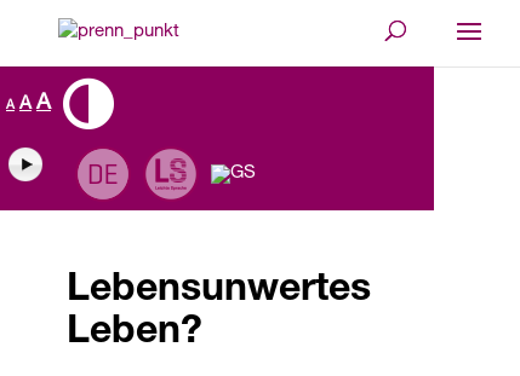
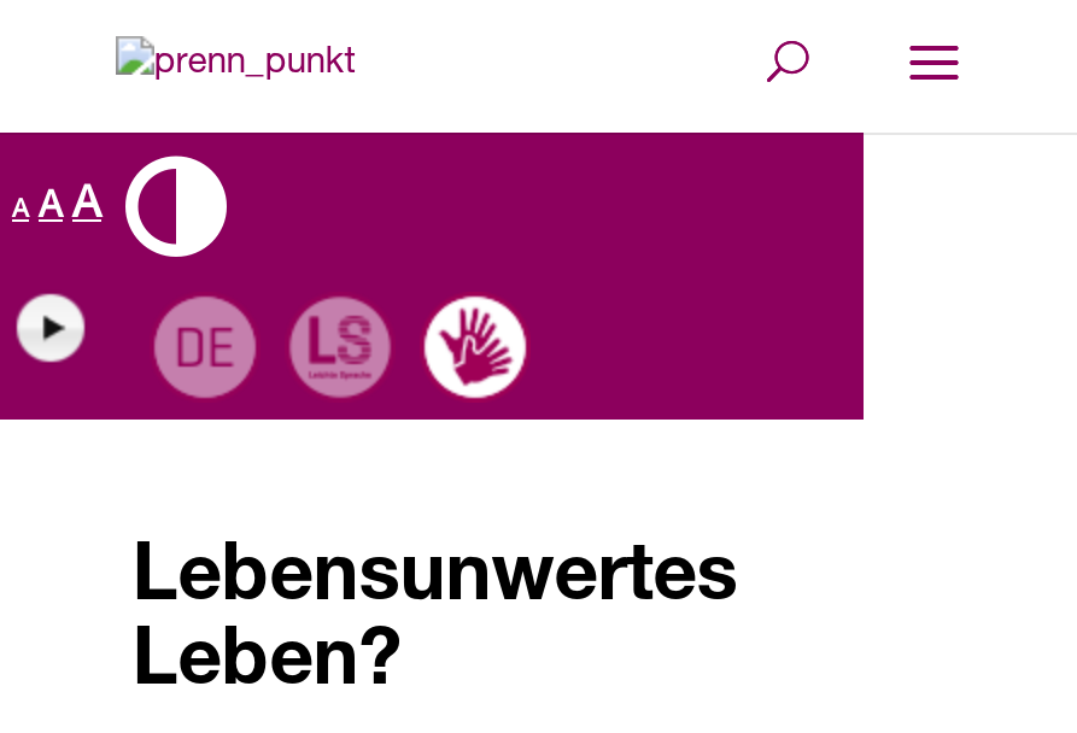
[210,149,264,199] [image] -> [420,294,528,400] [image]

